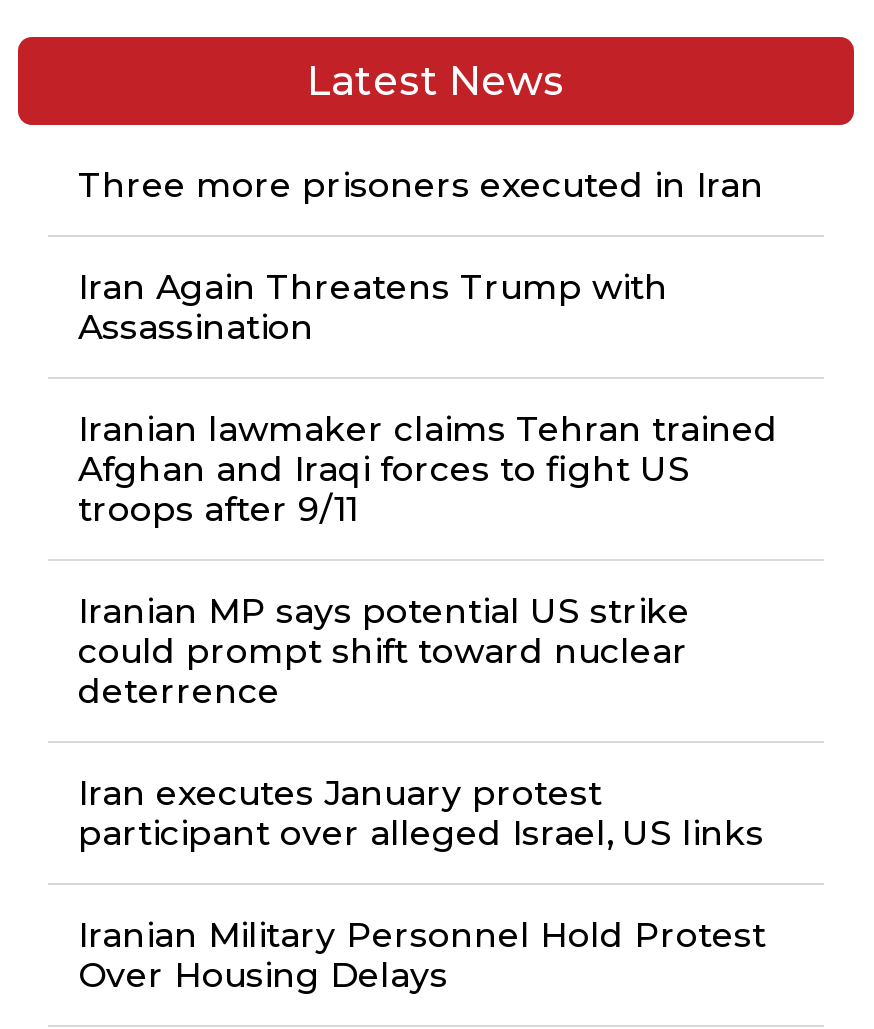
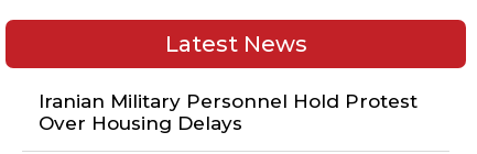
[78,165,778,853] Three more prisoners executed in Iran | Iran Again Threatens Trump with | Assassination | Iranian lawmaker claims Tehran trained | Afghan and Iraqi forces to fight US | troops after 9/11 | Iranian MP says potential US strike | could prompt shift toward nuclear | deterrence | Iran executes January protest | participant over alleged Israel, US links -> none

